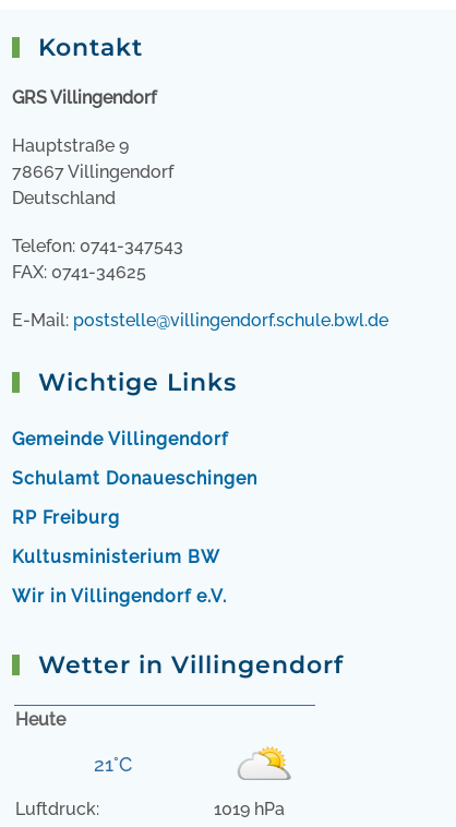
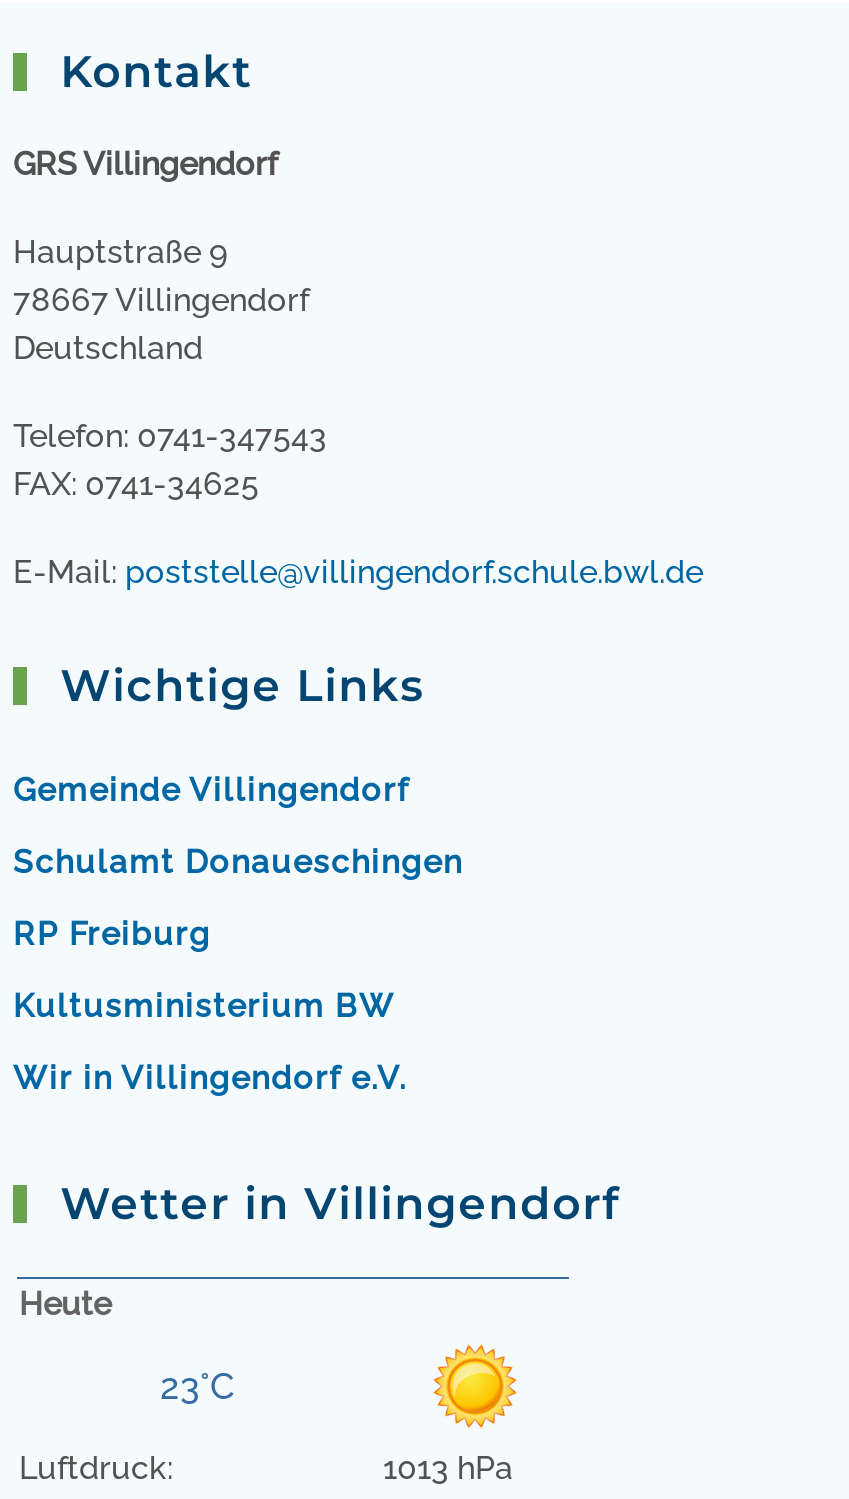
[214,743,291,820] [image] | 1019 hPa -> [383,1343,523,1488] [image] | 1013 hPa
[93,753,131,776] 21°C -> [160,1366,234,1408] 23°C

